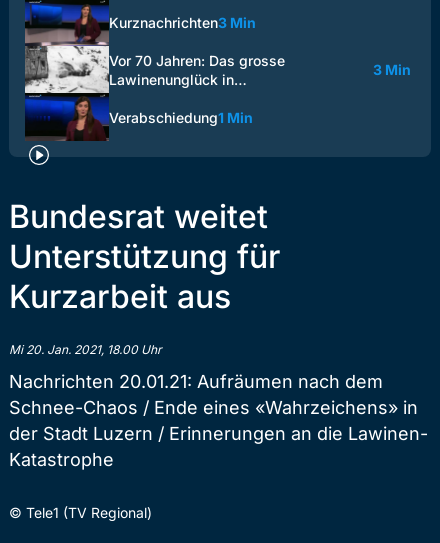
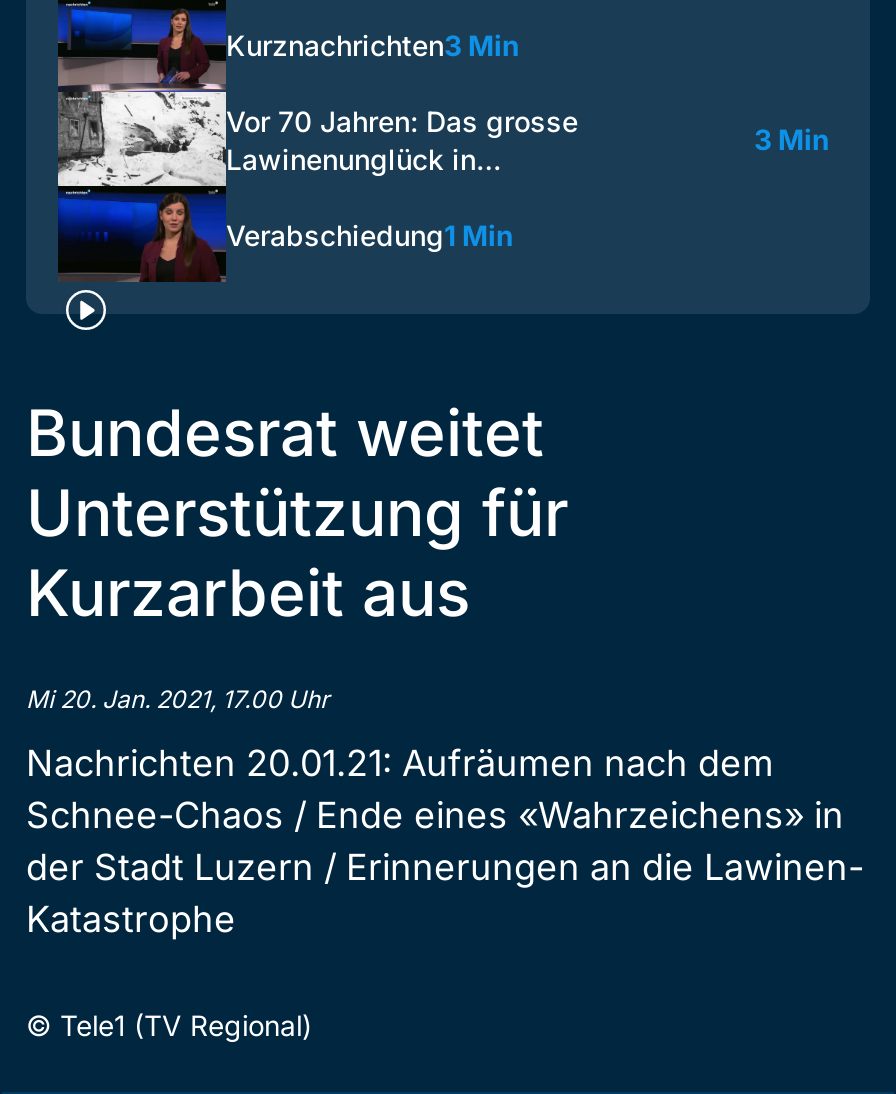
[9,342,162,357] Mi 20. Jan. 2021, 18.00 Uhr -> [26,683,330,713] Mi 20. Jan. 2021, 17.00 Uhr

